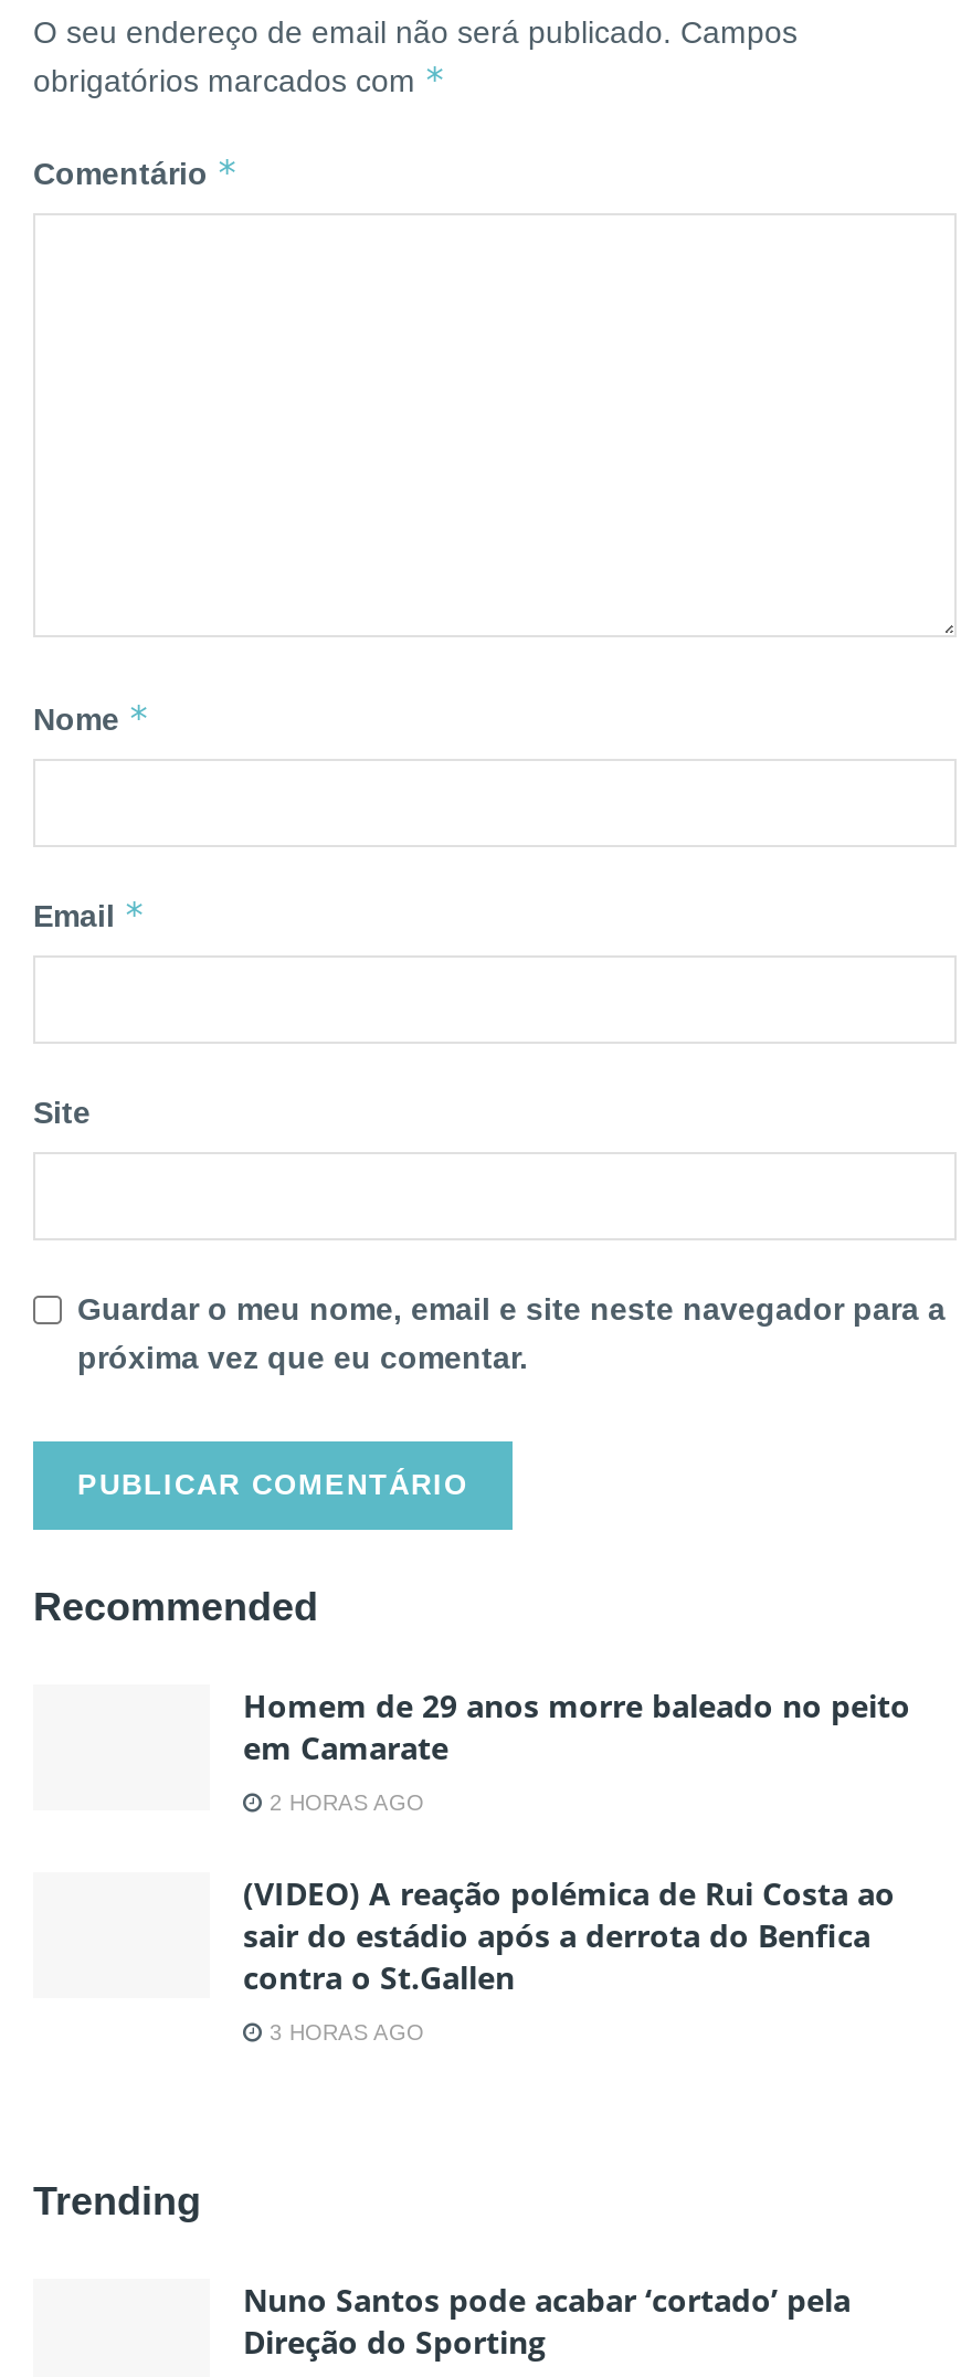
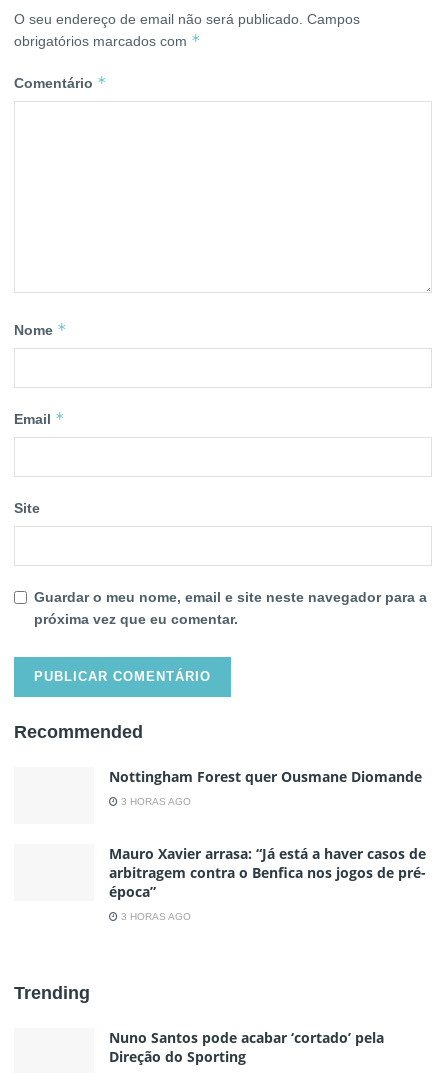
[243,1684,910,1768] Homem de 29 anos morre baleado no peito | em Camarate -> [109,767,422,786] Nottingham Forest quer Ousmane Diomande
[263,1790,424,1814] 2 HORAS AGO -> [118,796,191,807] 3 HORAS AGO
[243,1872,895,1998] (VIDEO) A reação polémica de Rui Costa ao | sair do estádio após a derrota do Benfica | contra o St.Gallen -> [109,844,426,901] Mauro Xavier arrasa: “Já está a haver casos de | arbitragem contra o Benfica nos jogos de pré- | época”

